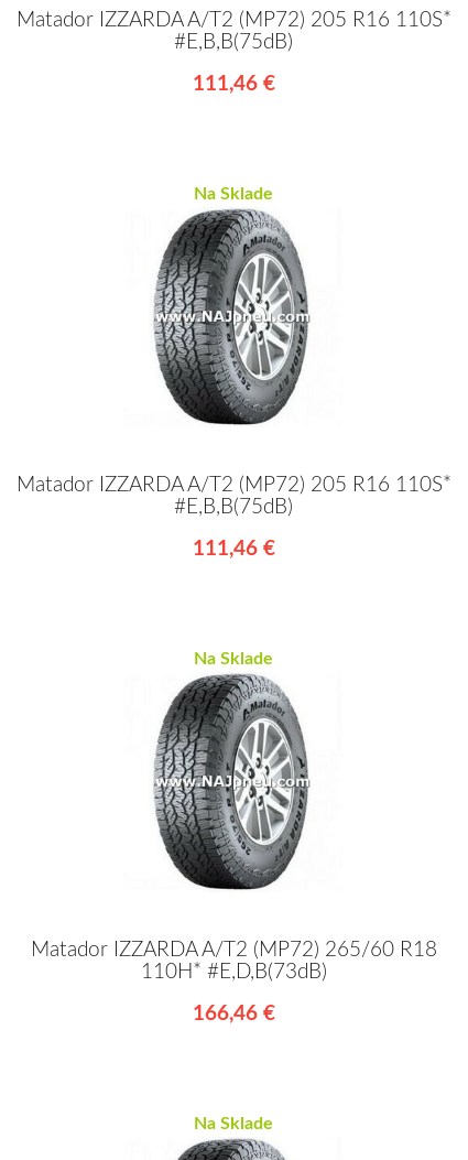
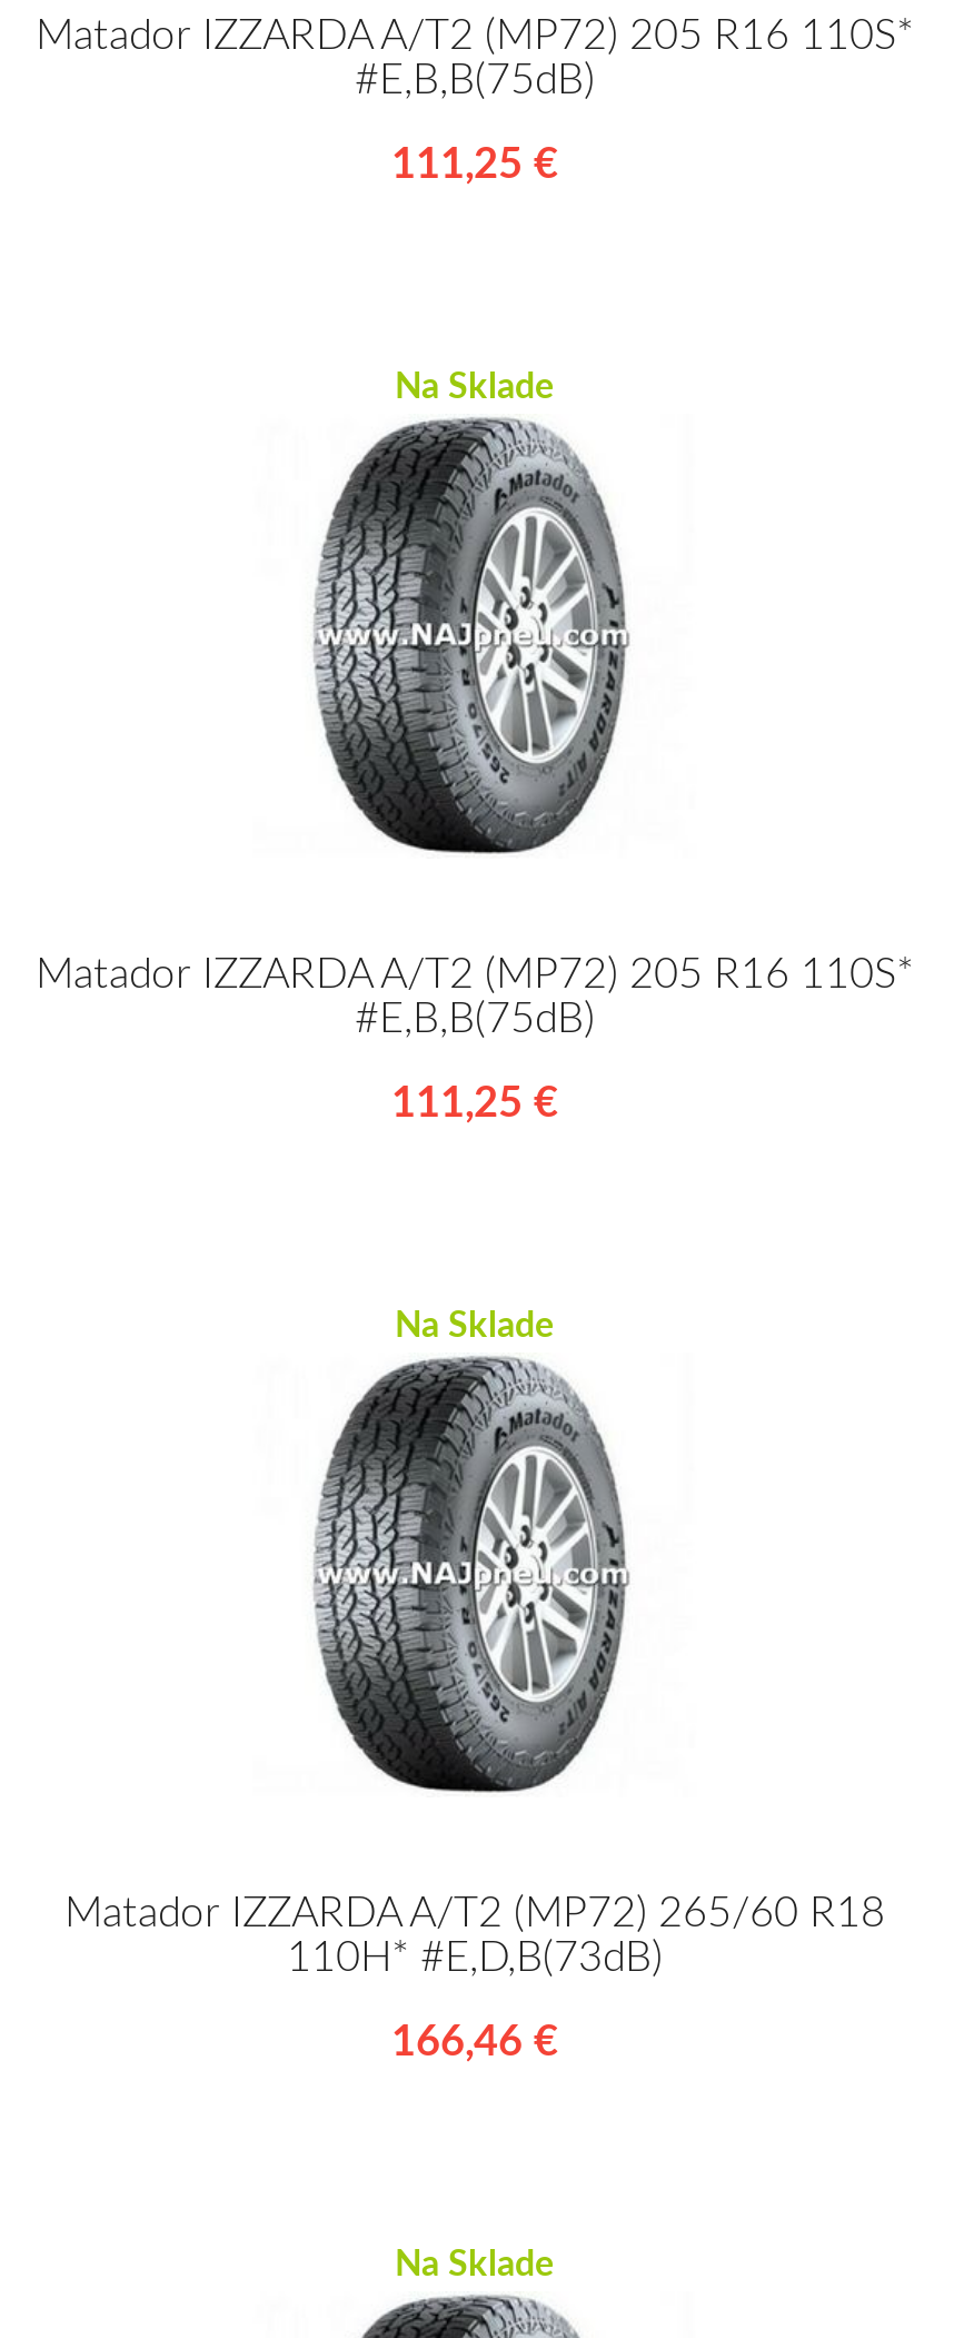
[192,74,275,95] 111,46 € -> [391,144,558,186] 111,25 €
[192,538,275,559] 111,46 € -> [391,1083,558,1125] 111,25 €

